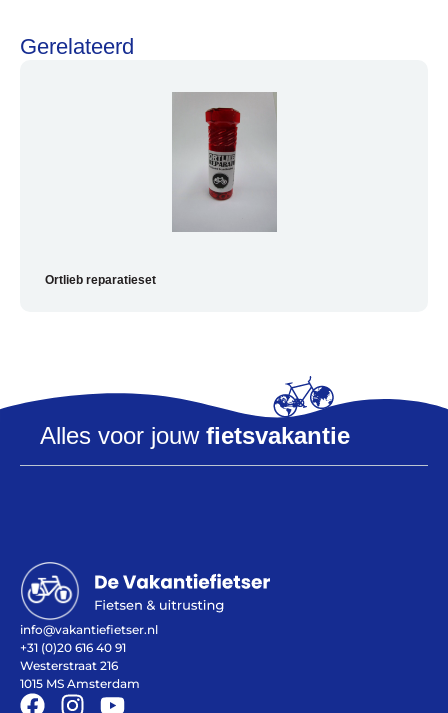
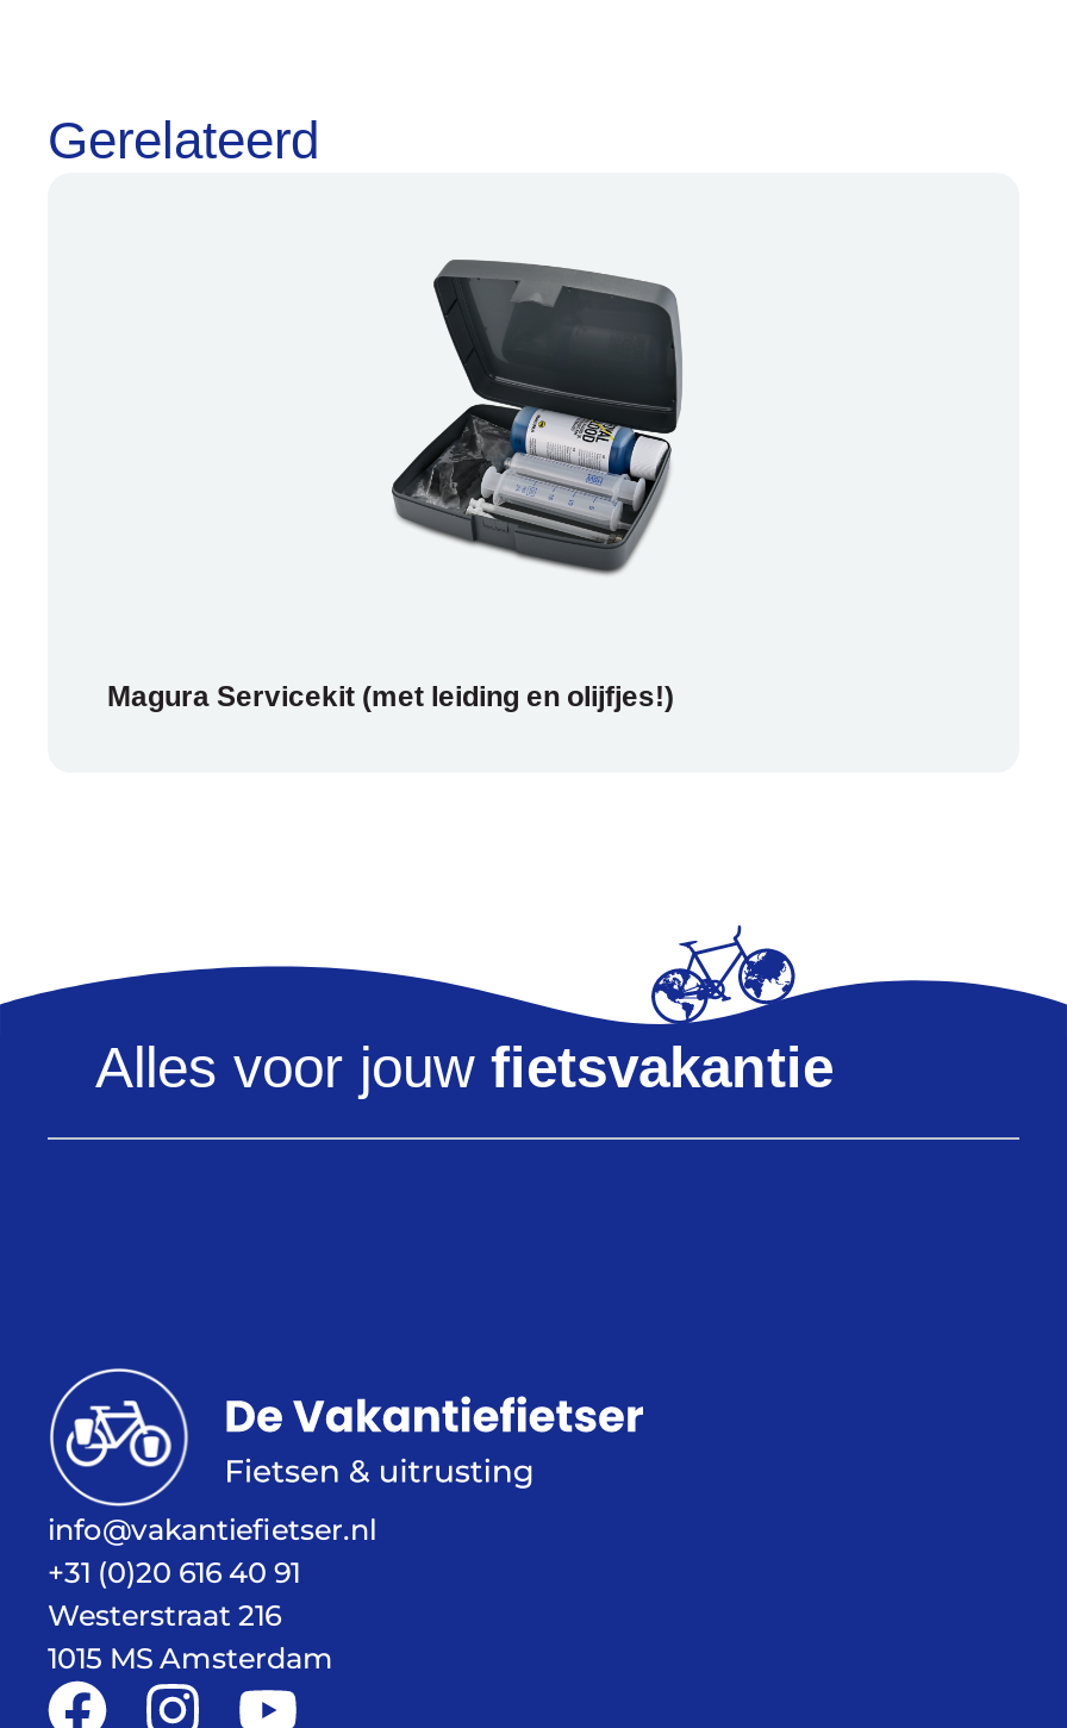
[165,92,286,232] [image] -> [391,251,684,580] [image]
[45,273,156,287] Ortlieb reparatieset -> [107,680,674,713] Magura Servicekit (met leiding en olijfjes!)

